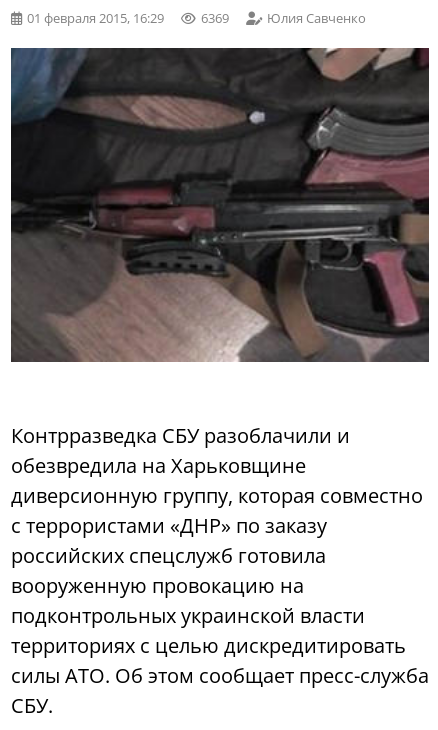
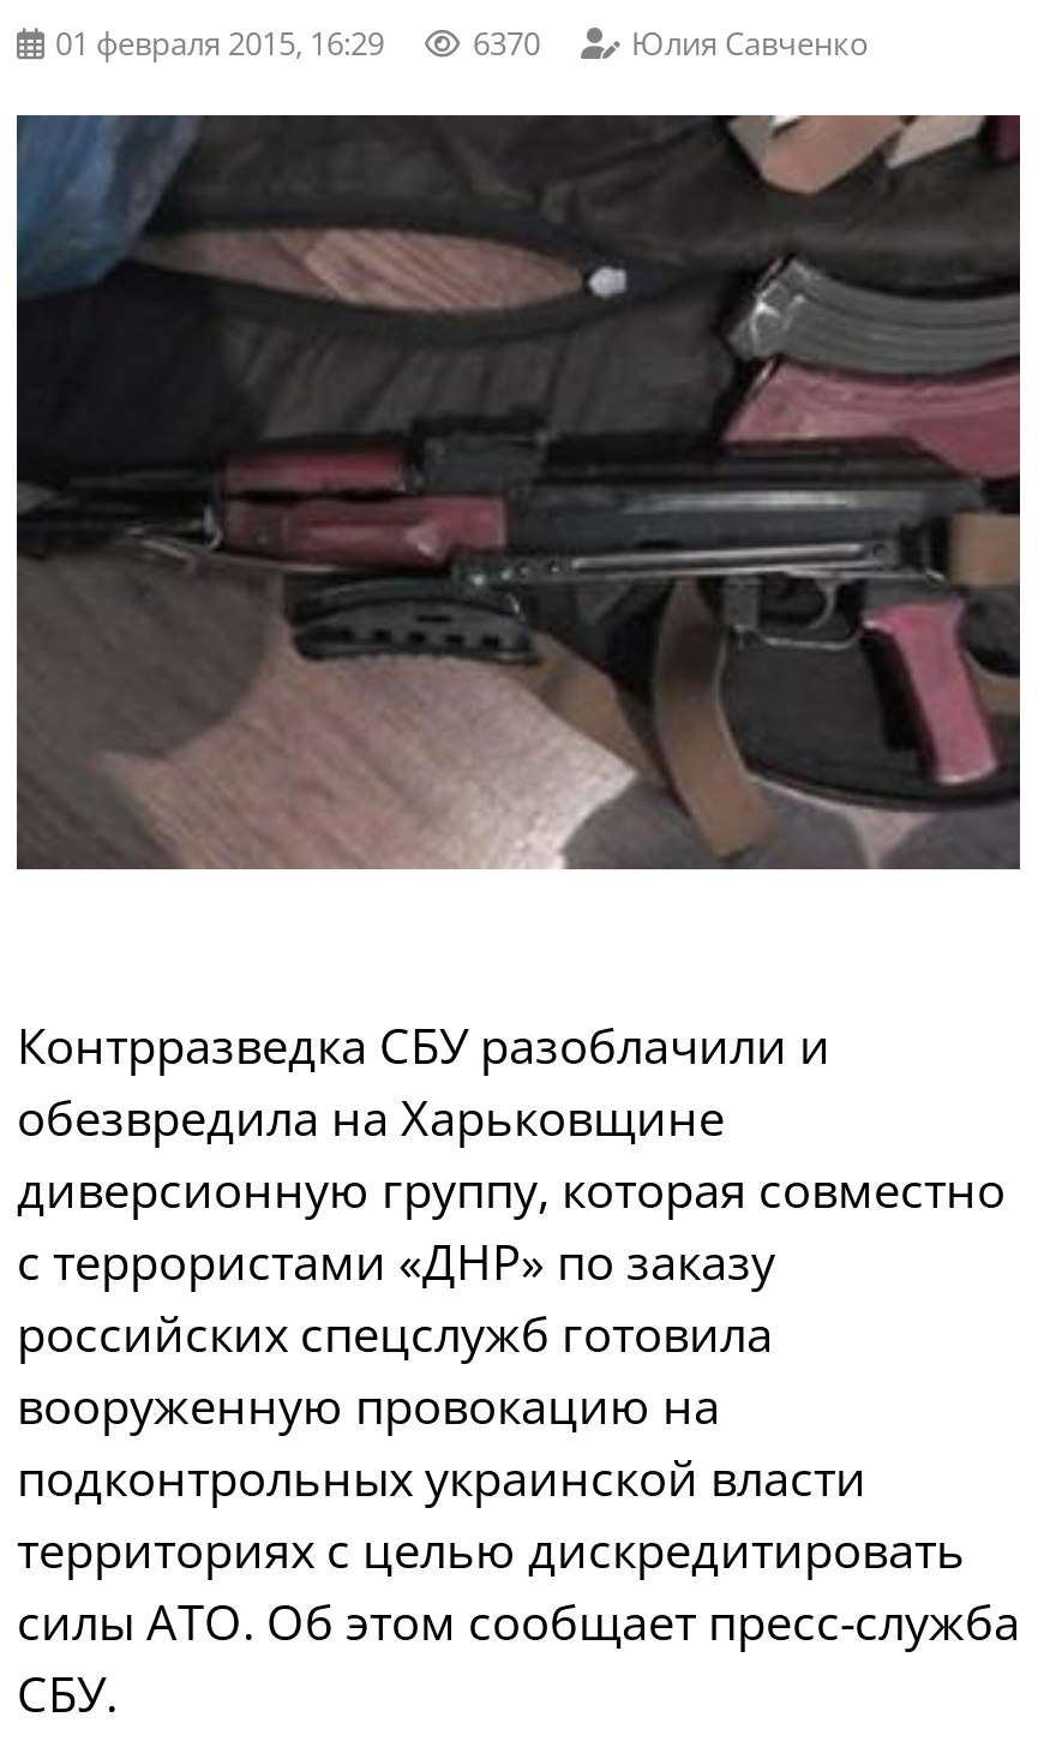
[201,9,229,27] 6369 -> [473,22,540,65] 6370

